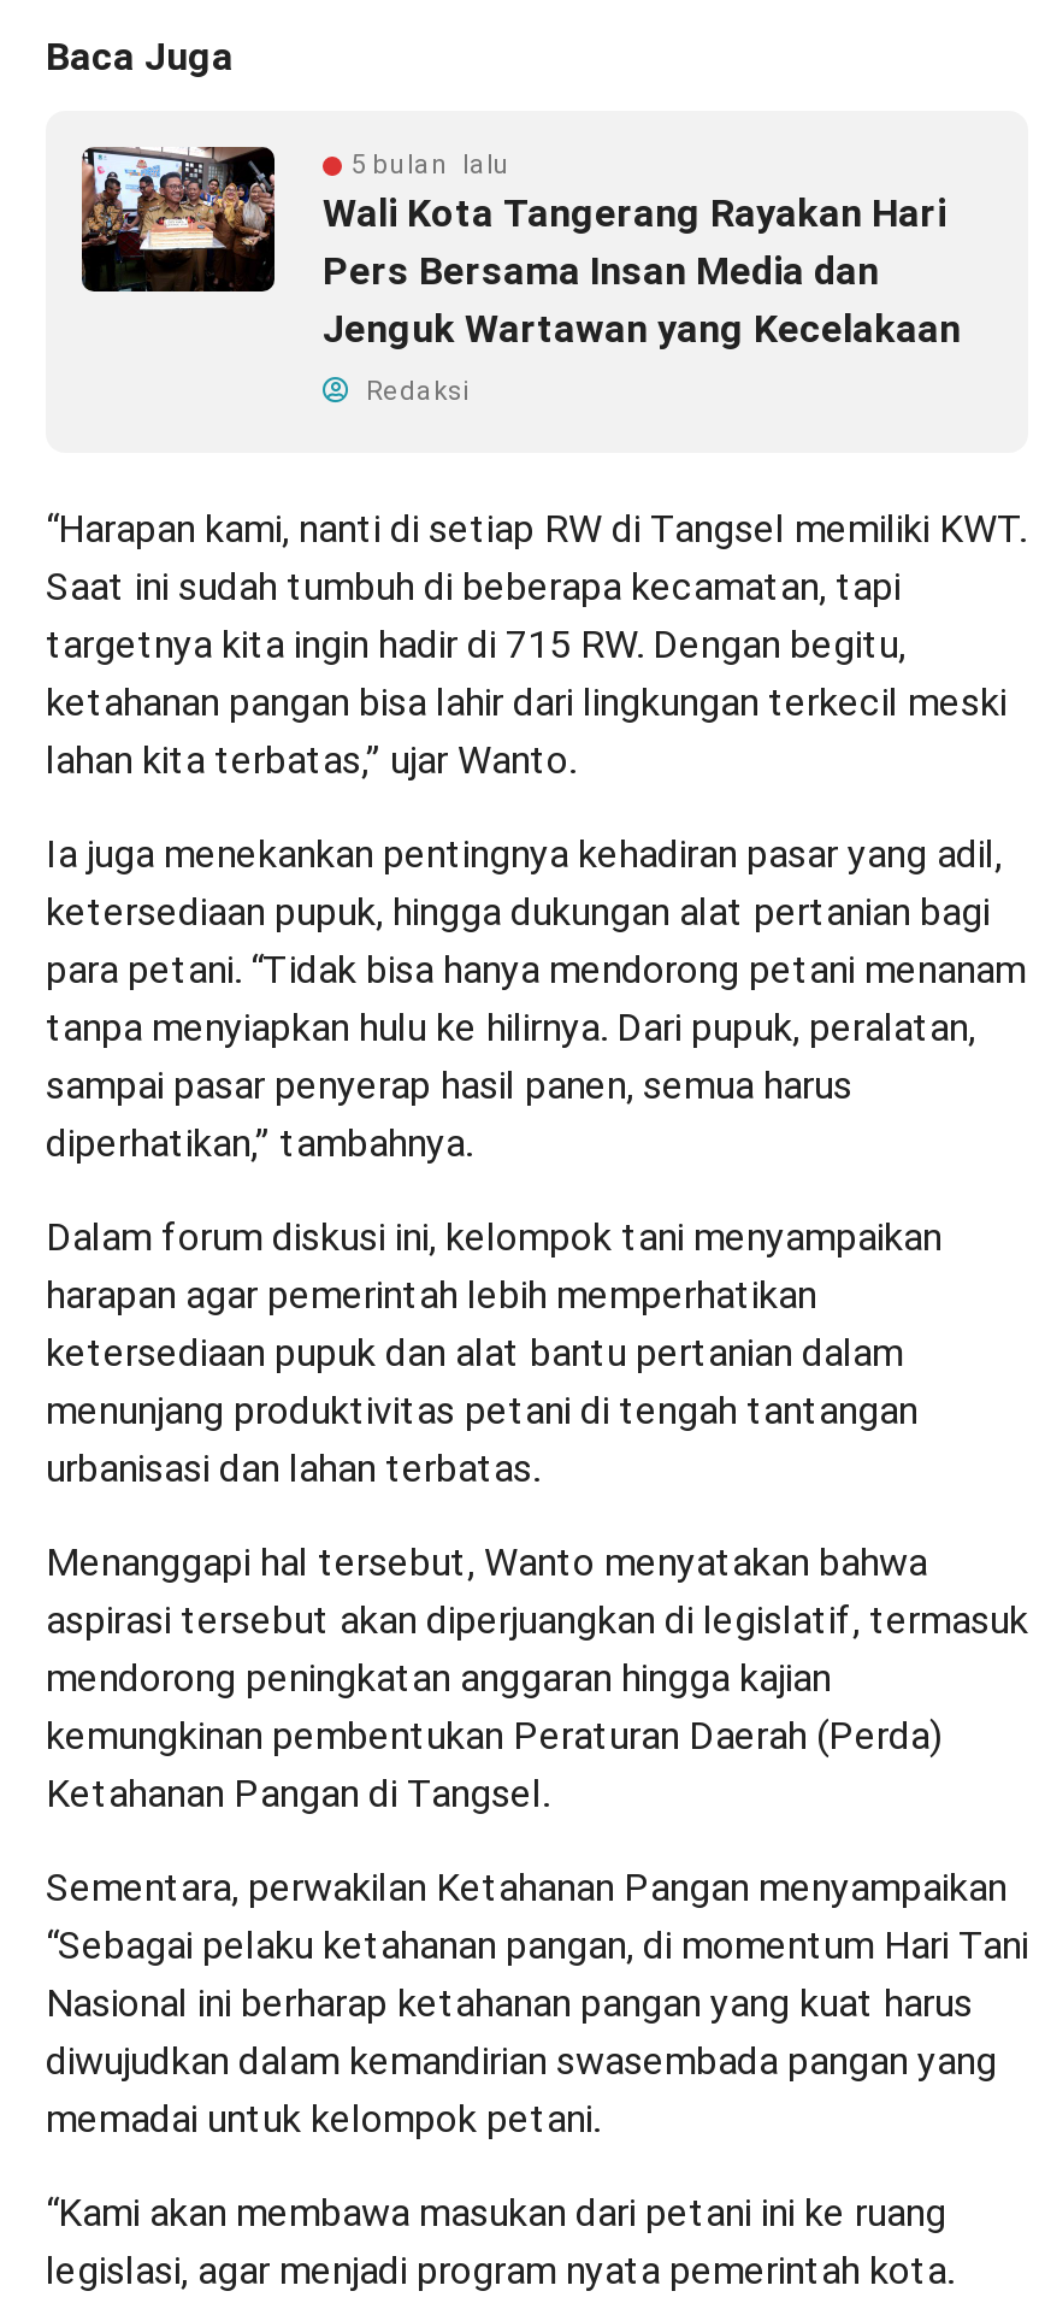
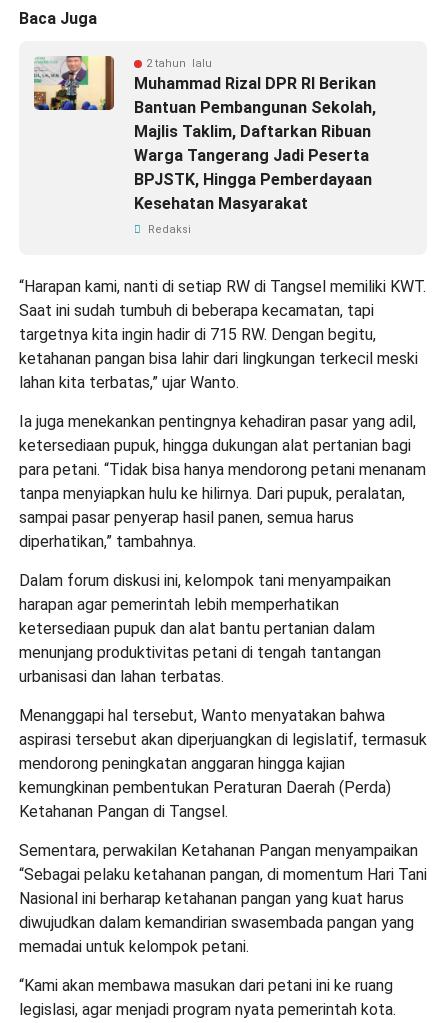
[79,145,961,352] [image] | 5 bulan lalu | Wali Kota Tangerang Rayakan Hari | Pers Bersama Insan Media dan | Jenguk Wartawan yang Kecelakaan -> [33,55,376,213] [image] | 2 tahun lalu | Muhammad Rizal DPR RI Berikan | Bantuan Pembangunan Sekolah, | Majlis Taklim, Daftarkan Ribuan | Warga Tangerang Jadi Peserta | BPJSTK, Hingga Pemberdayaan | Kesehatan Masyarakat

